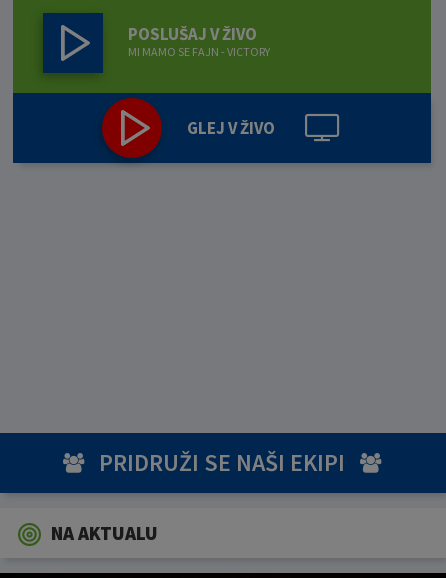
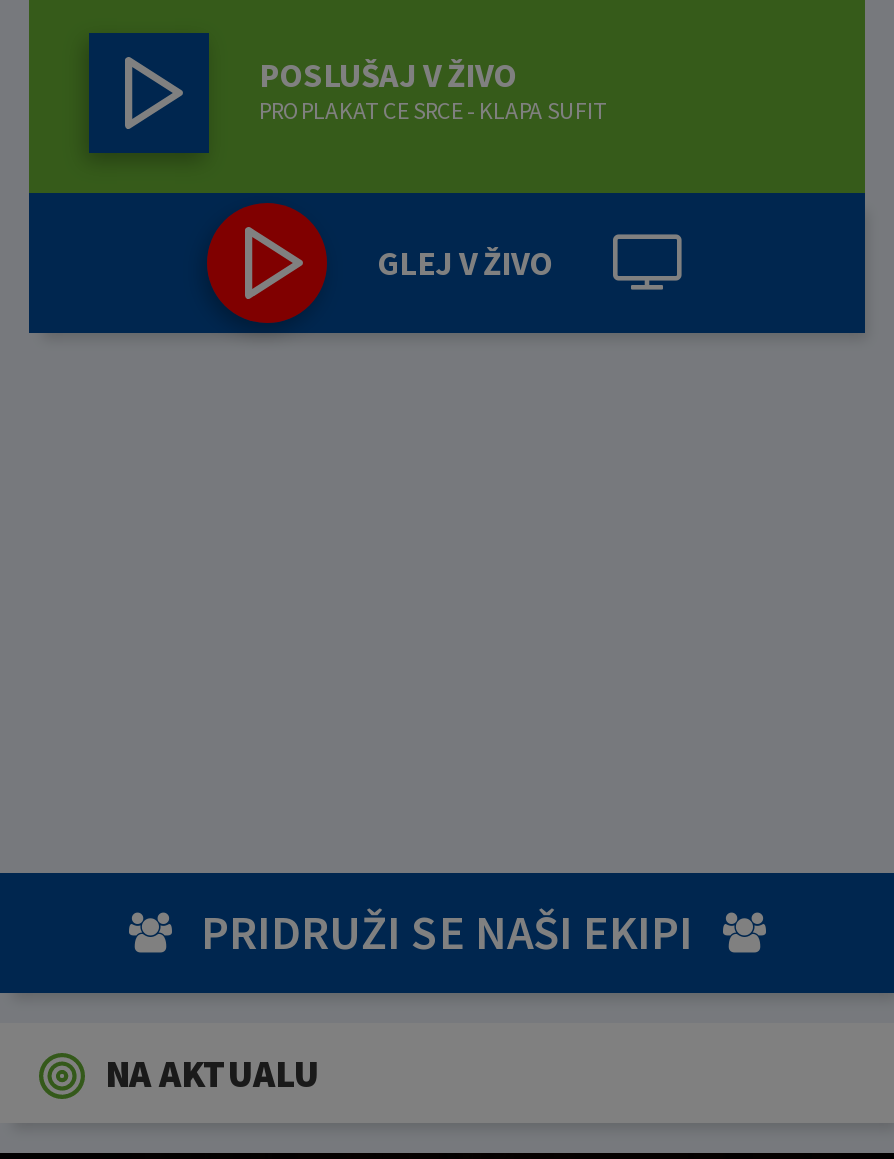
[128,44,270,59] MI MAMO SE FAJN- VICTORY -> [259,96,607,126] PROPLAKAT CE SRCE- KLAPA SUFIT

